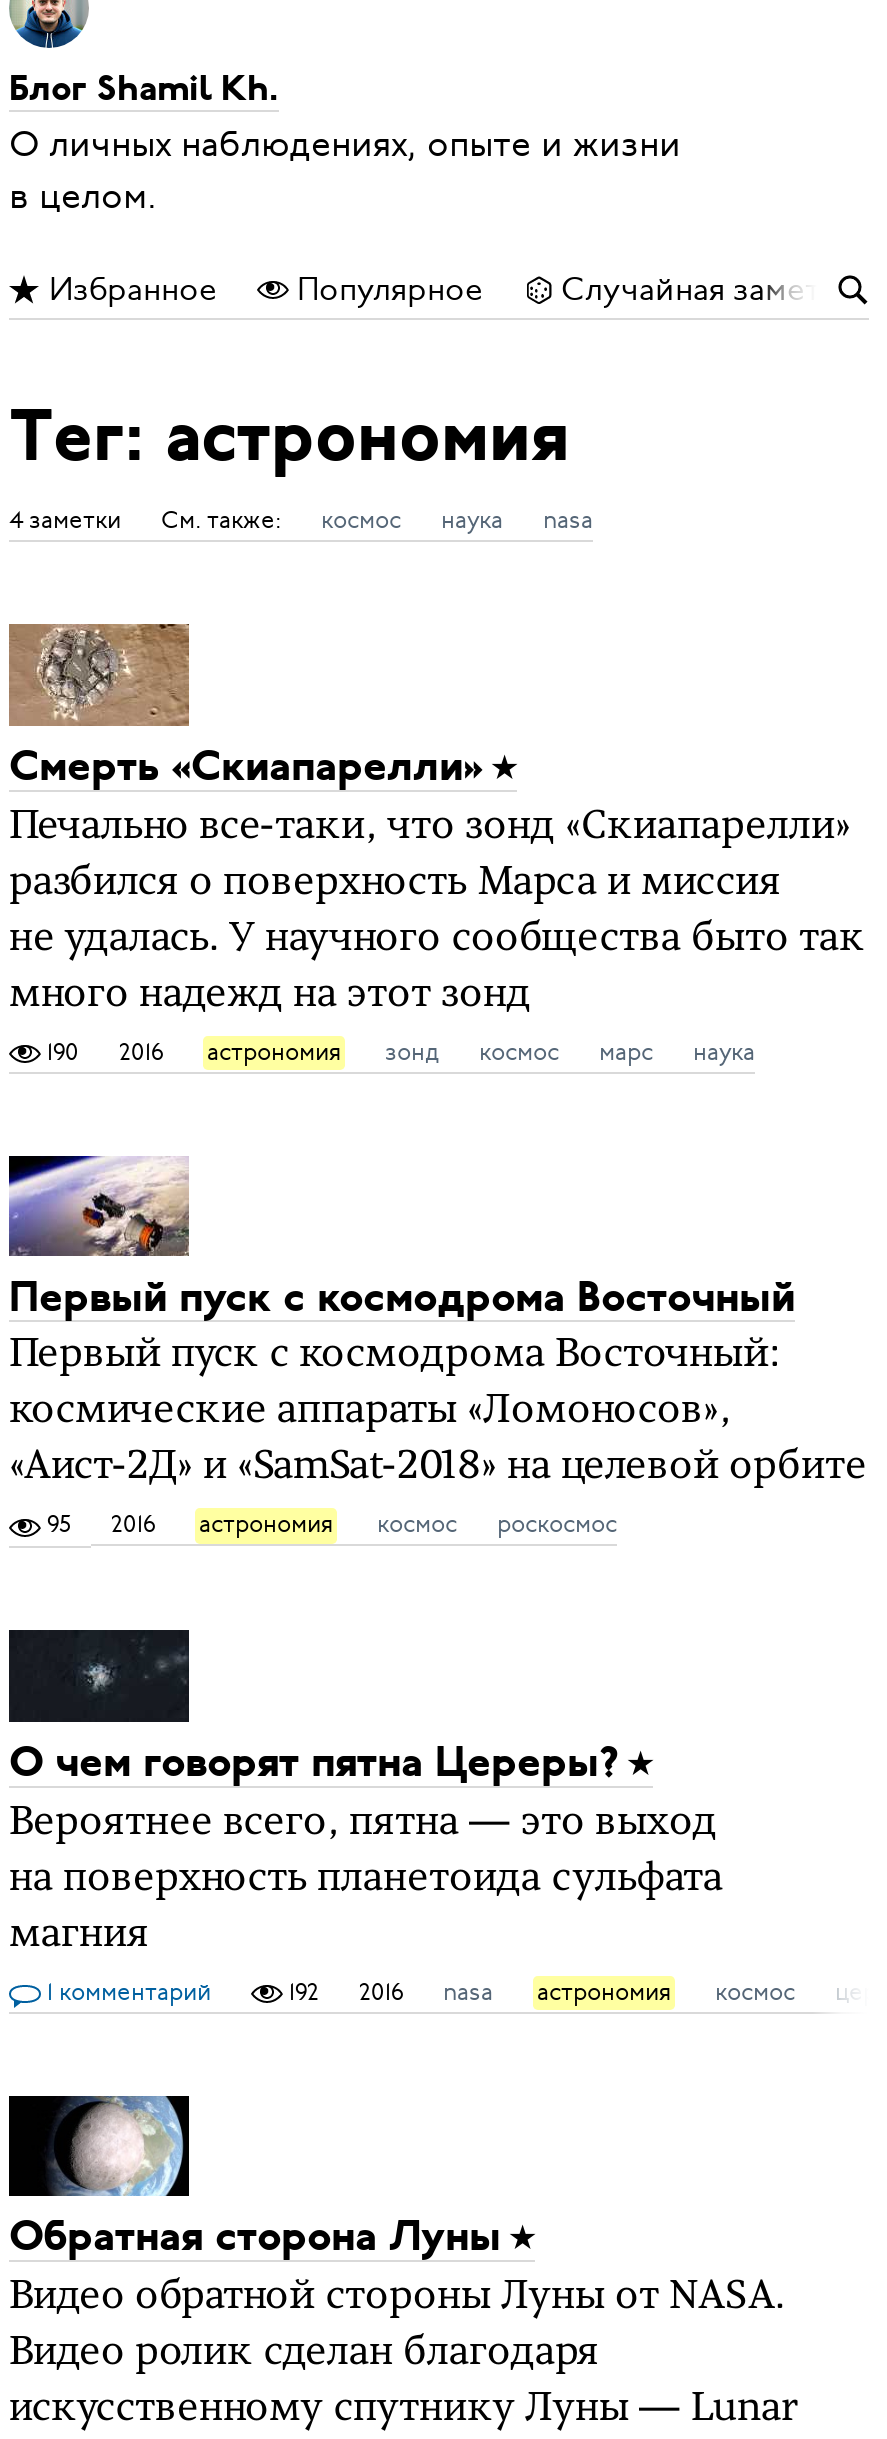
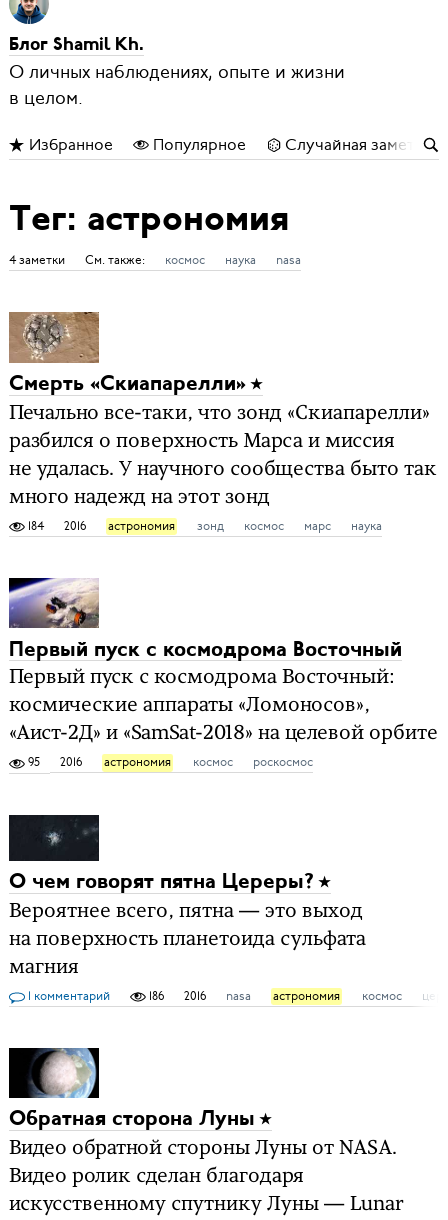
[41,1035,755,1067] 190 2016 астрономия зонд космос марс наука -> [25,518,382,534] 184 2016 астрономия зонд космос марс наука
[283,1975,319,2007] 192 -> [146,988,164,1004] 186

